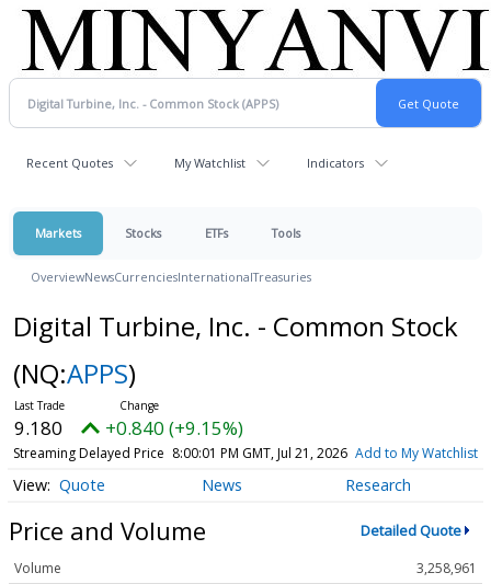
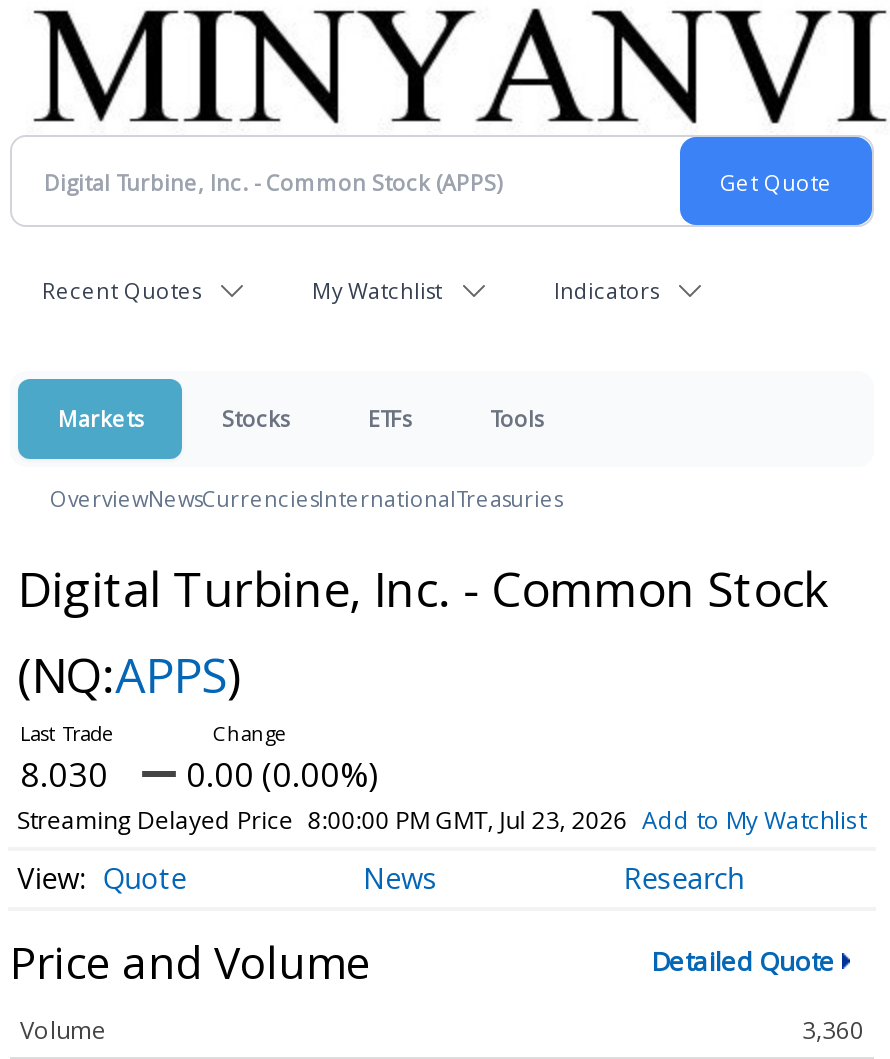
[14,415,62,440] 9.180 -> [20,751,108,797] 8.030
[105,415,243,440] +0.840 (+9.15%) -> [186,751,378,797] 0.00 (0.00%)
[13,444,478,462] Streaming Delayed Price 8:00:01 PM GMT, Jul 21, 2026 Add to My Watchlist -> [17,803,866,837] Streaming Delayed Price 8:00:00 PM GMT, Jul 23, 2026 Add to My Watchlist
[416,559,477,578] 3,258,961 -> [802,1014,864,1048] 3,360

